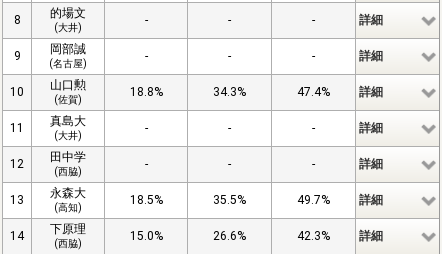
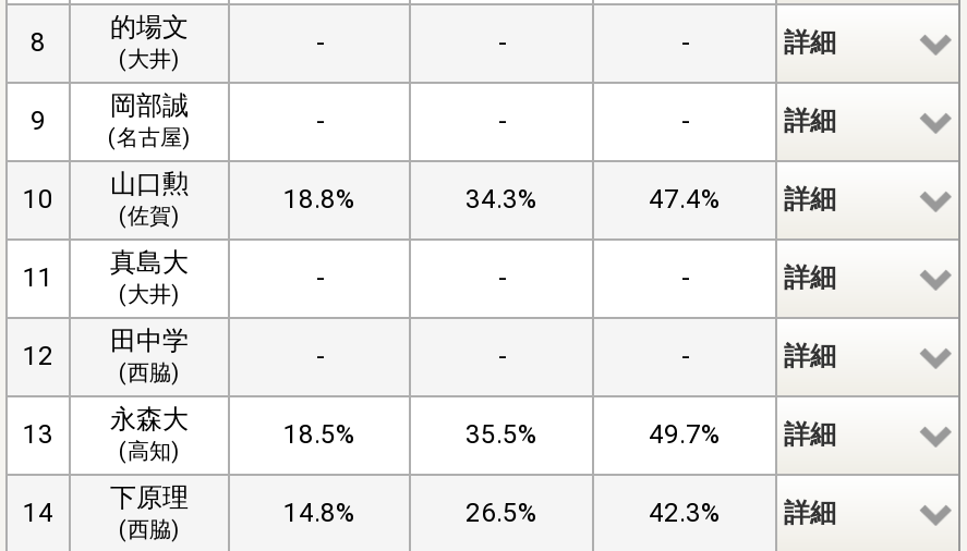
[129,229,162,243] 15.0% -> [283,497,355,527] 14.8%
[213,229,246,243] 26.6% -> [466,497,537,527] 26.5%

